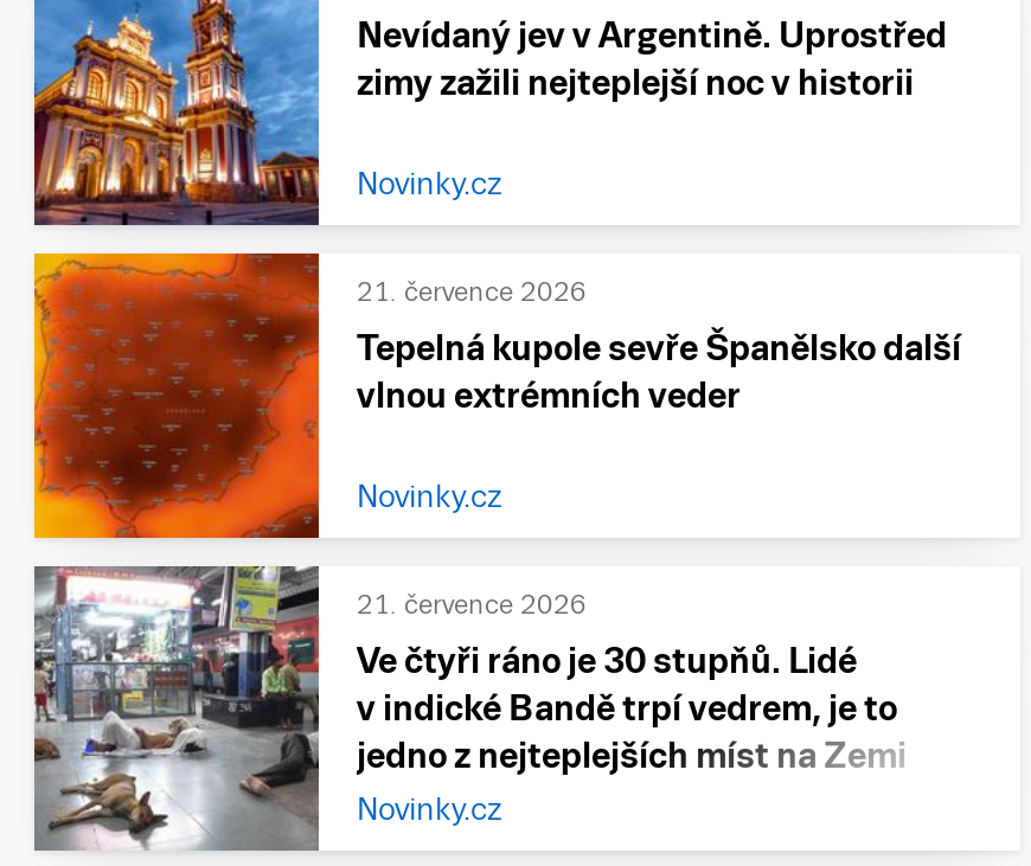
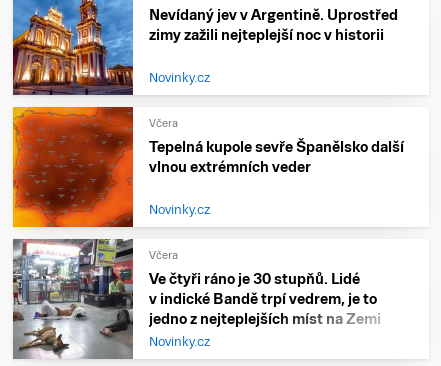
[357,277,587,306] 21. července 2026 -> [149,117,178,129] Včera
[357,590,587,618] 21. července 2026 -> [149,249,178,261] Včera

